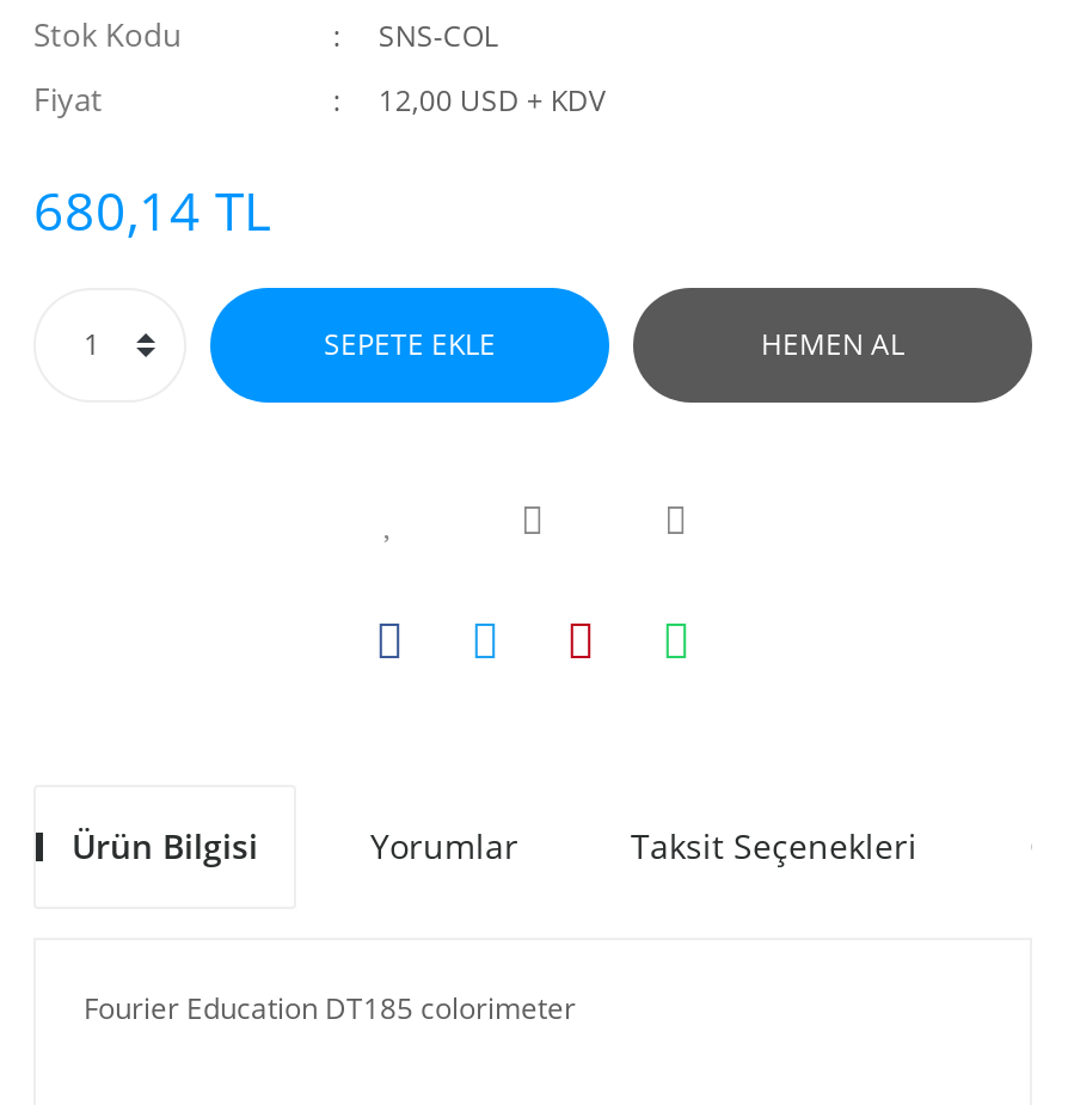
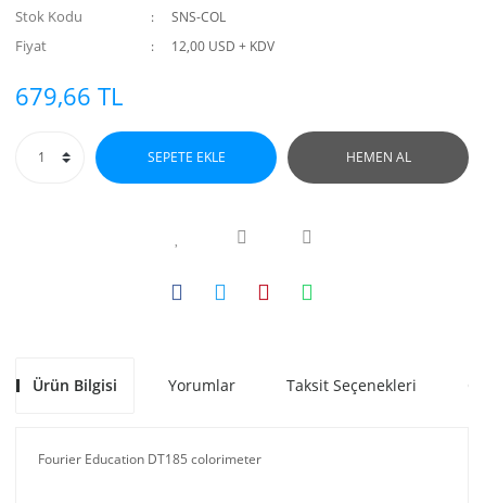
[33,173,270,245] 680,14 TL -> [15,79,123,112] 679,66 TL

